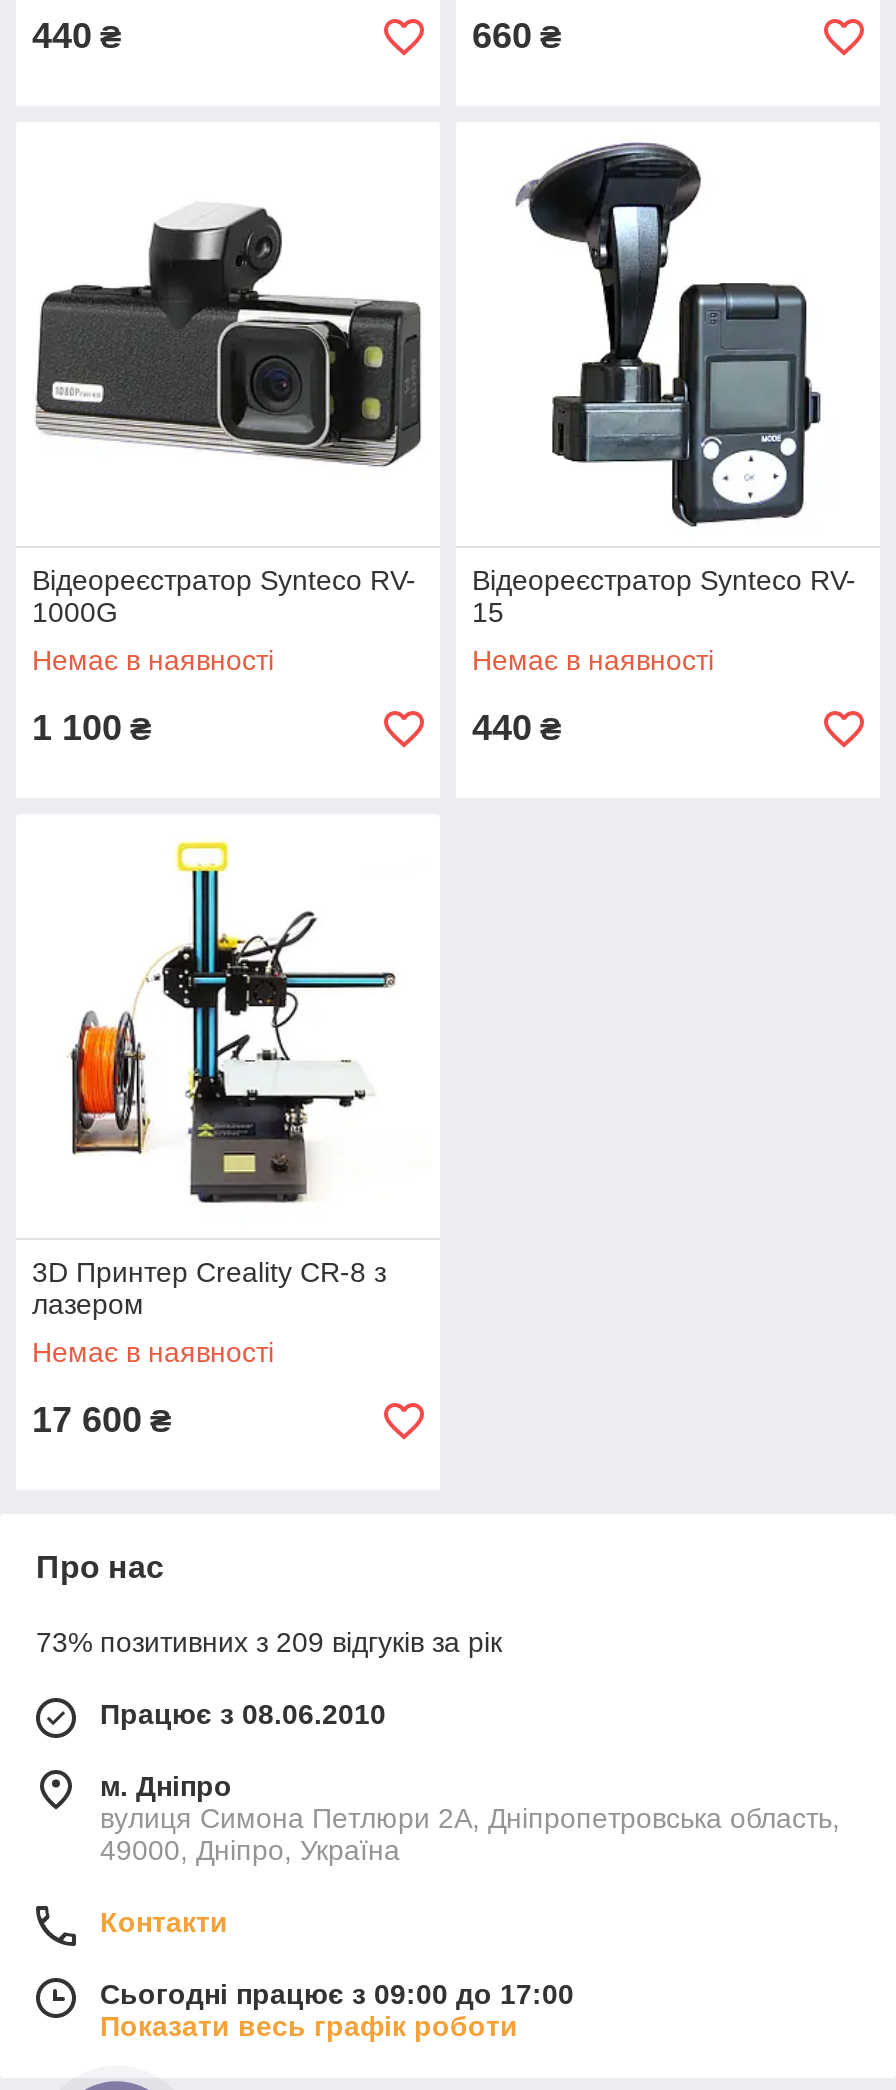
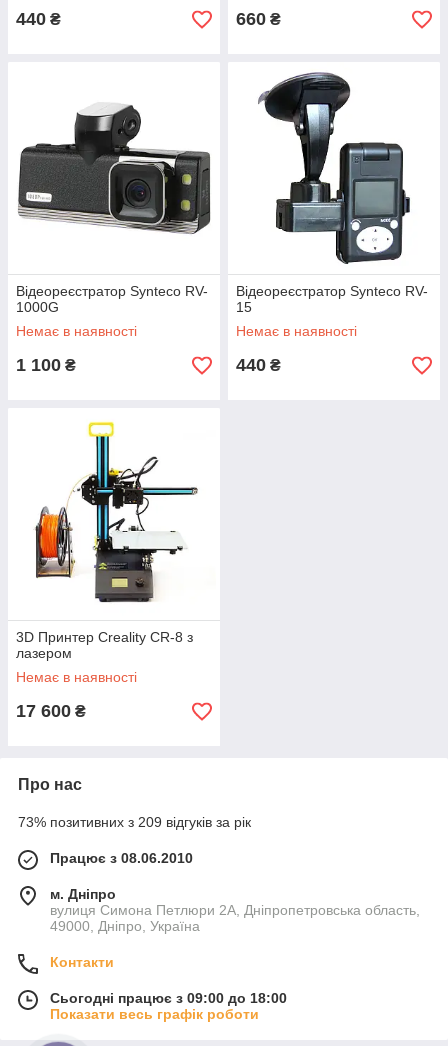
[100,1978,574,2010] Сьогодні працює з 09:00 до 17:00 -> [50,990,287,1006] Сьогодні працює з 09:00 до 18:00

